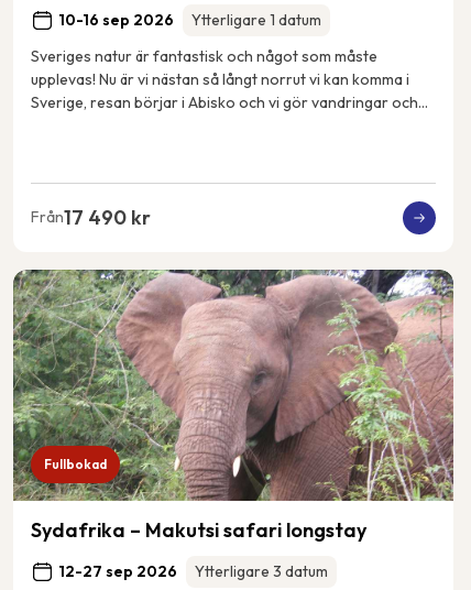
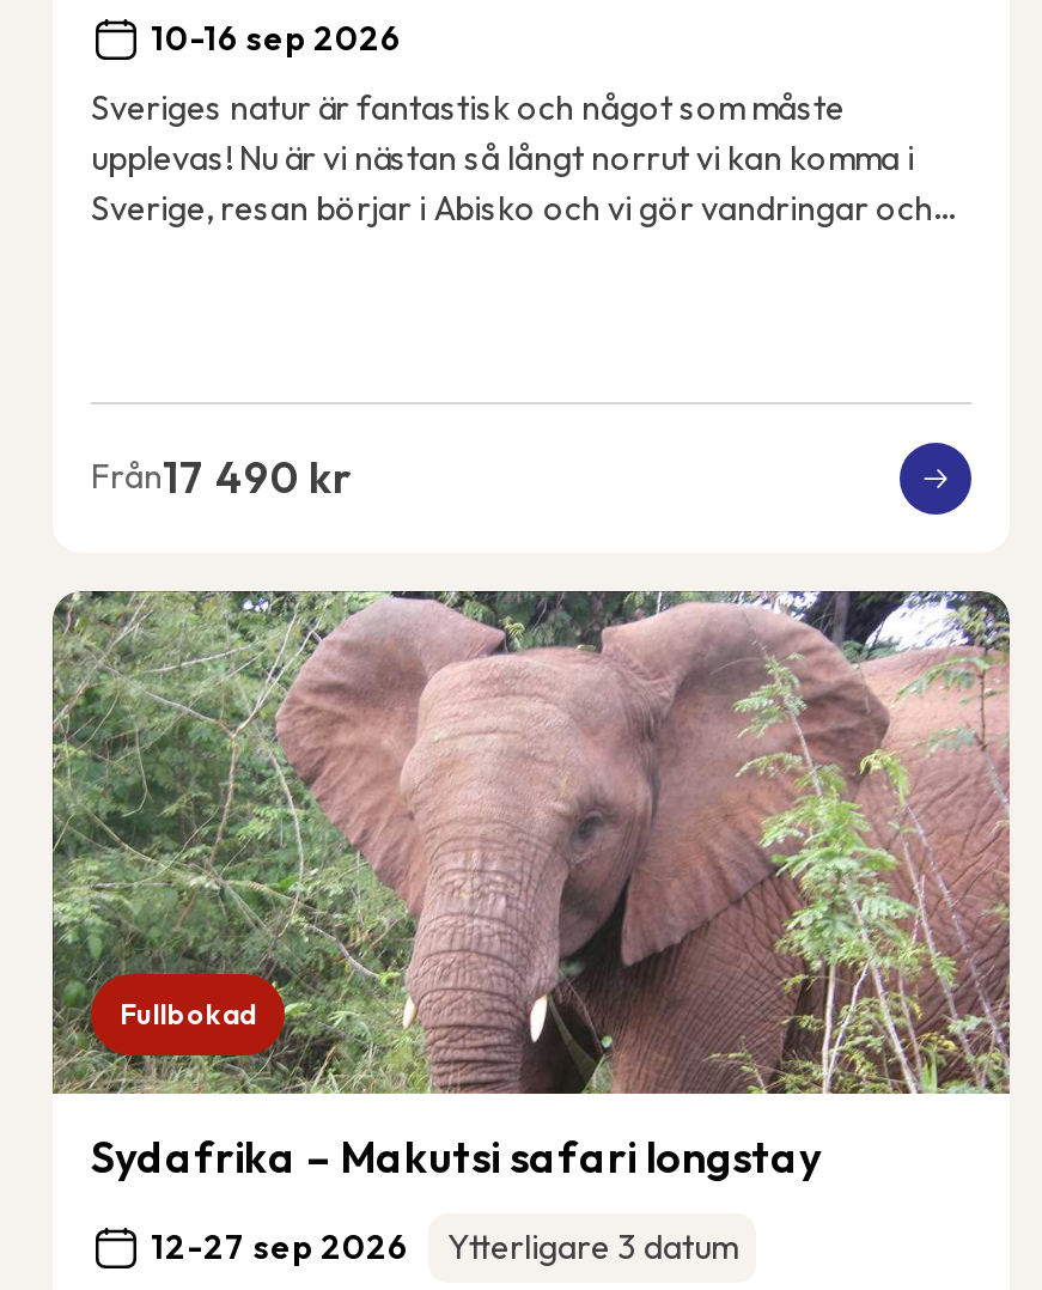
[191,9,321,29] Ytterligare 1 datum -> none

